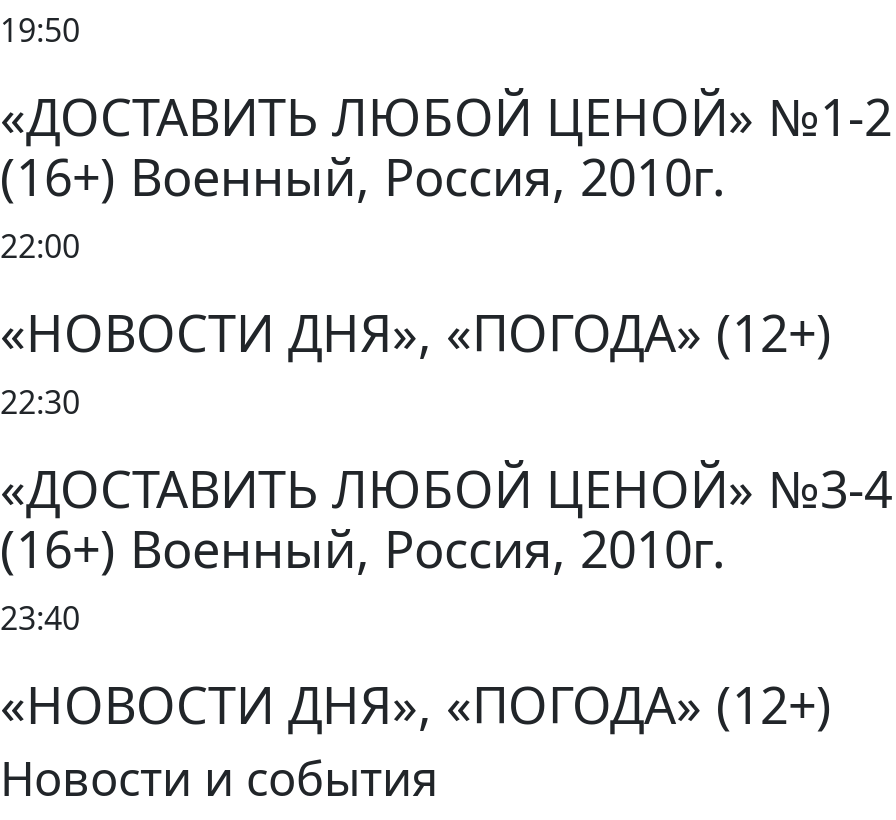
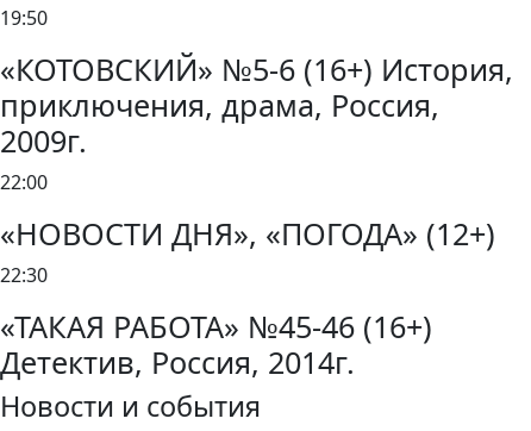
[0,82,892,210] «ДОСТАВИТЬ ЛЮБОЙ ЦЕНОЙ» №1-2 | (16+) Военный, Россия, 2010г. -> [0,49,513,161] «КОТОВСКИЙ» №5-6 (16+) История, | приключения, драма, Россия, | 2009г.
moved [0,224,832,424] -> [0,169,495,288]: 22:00 | «НОВОСТИ ДНЯ», «ПОГОДА» (12+) | 22:30
[0,454,892,738] «ДОСТАВИТЬ ЛЮБОЙ ЦЕНОЙ» №3-4 | (16+) Военный, Россия, 2010г. | 23:40 | «НОВОСТИ ДНЯ», «ПОГОДА» (12+) -> [0,306,432,382] «ТАКАЯ РАБОТА» №45-46 (16+) | Детектив, Россия, 2014г.

